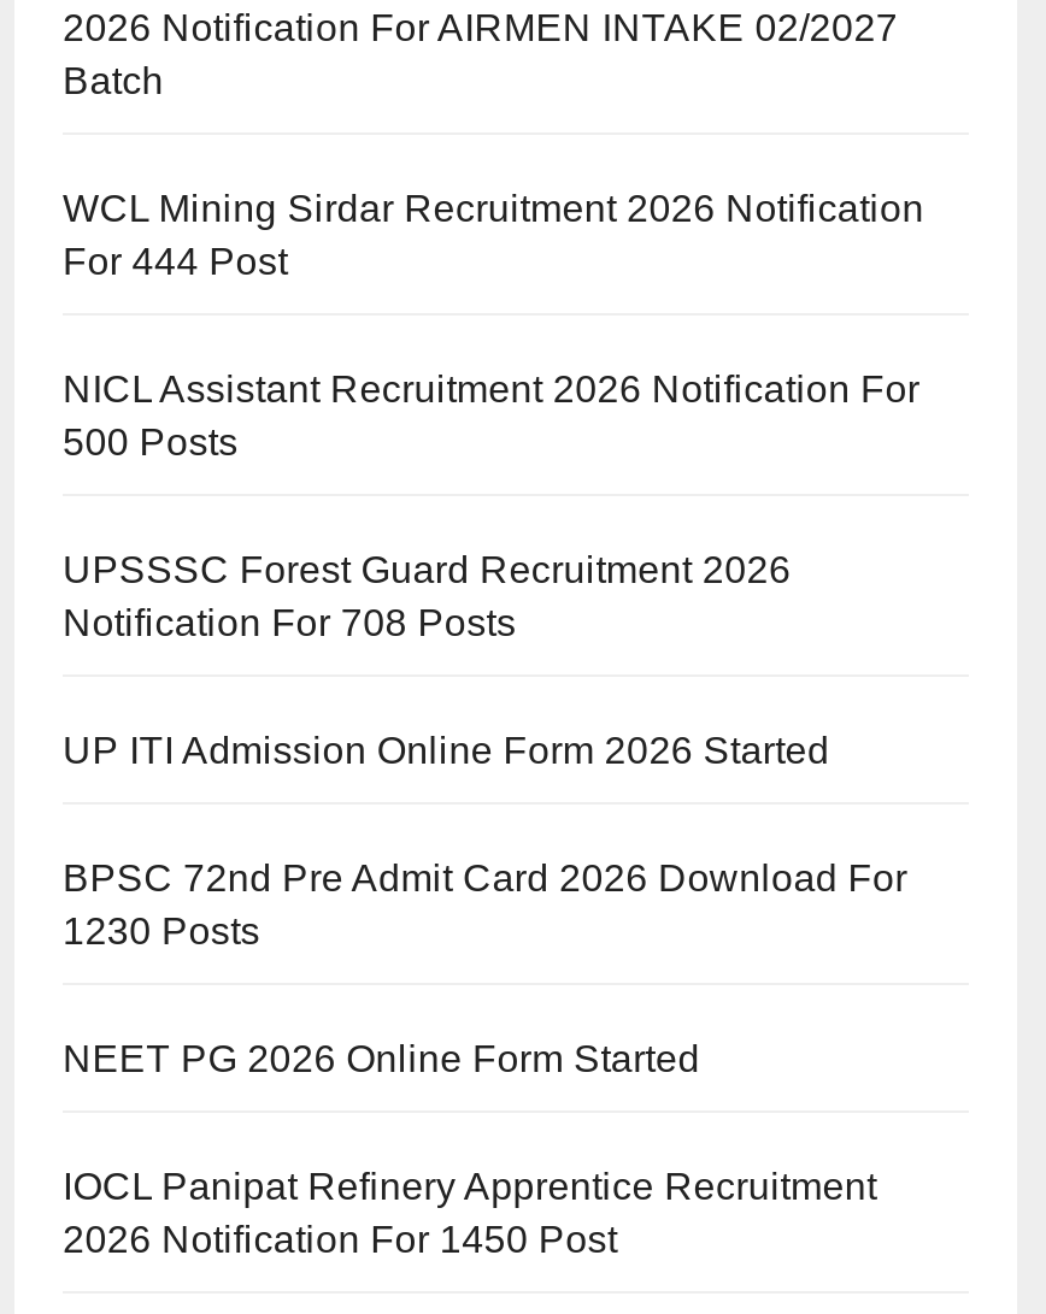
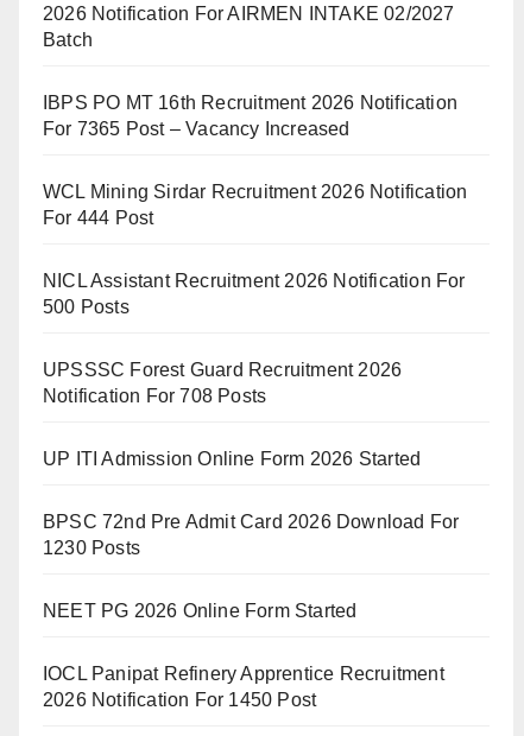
none -> [43,93,457,139] IBPS PO MT 16th Recruitment 2026 Notification | For 7365 Post – Vacancy Increased

